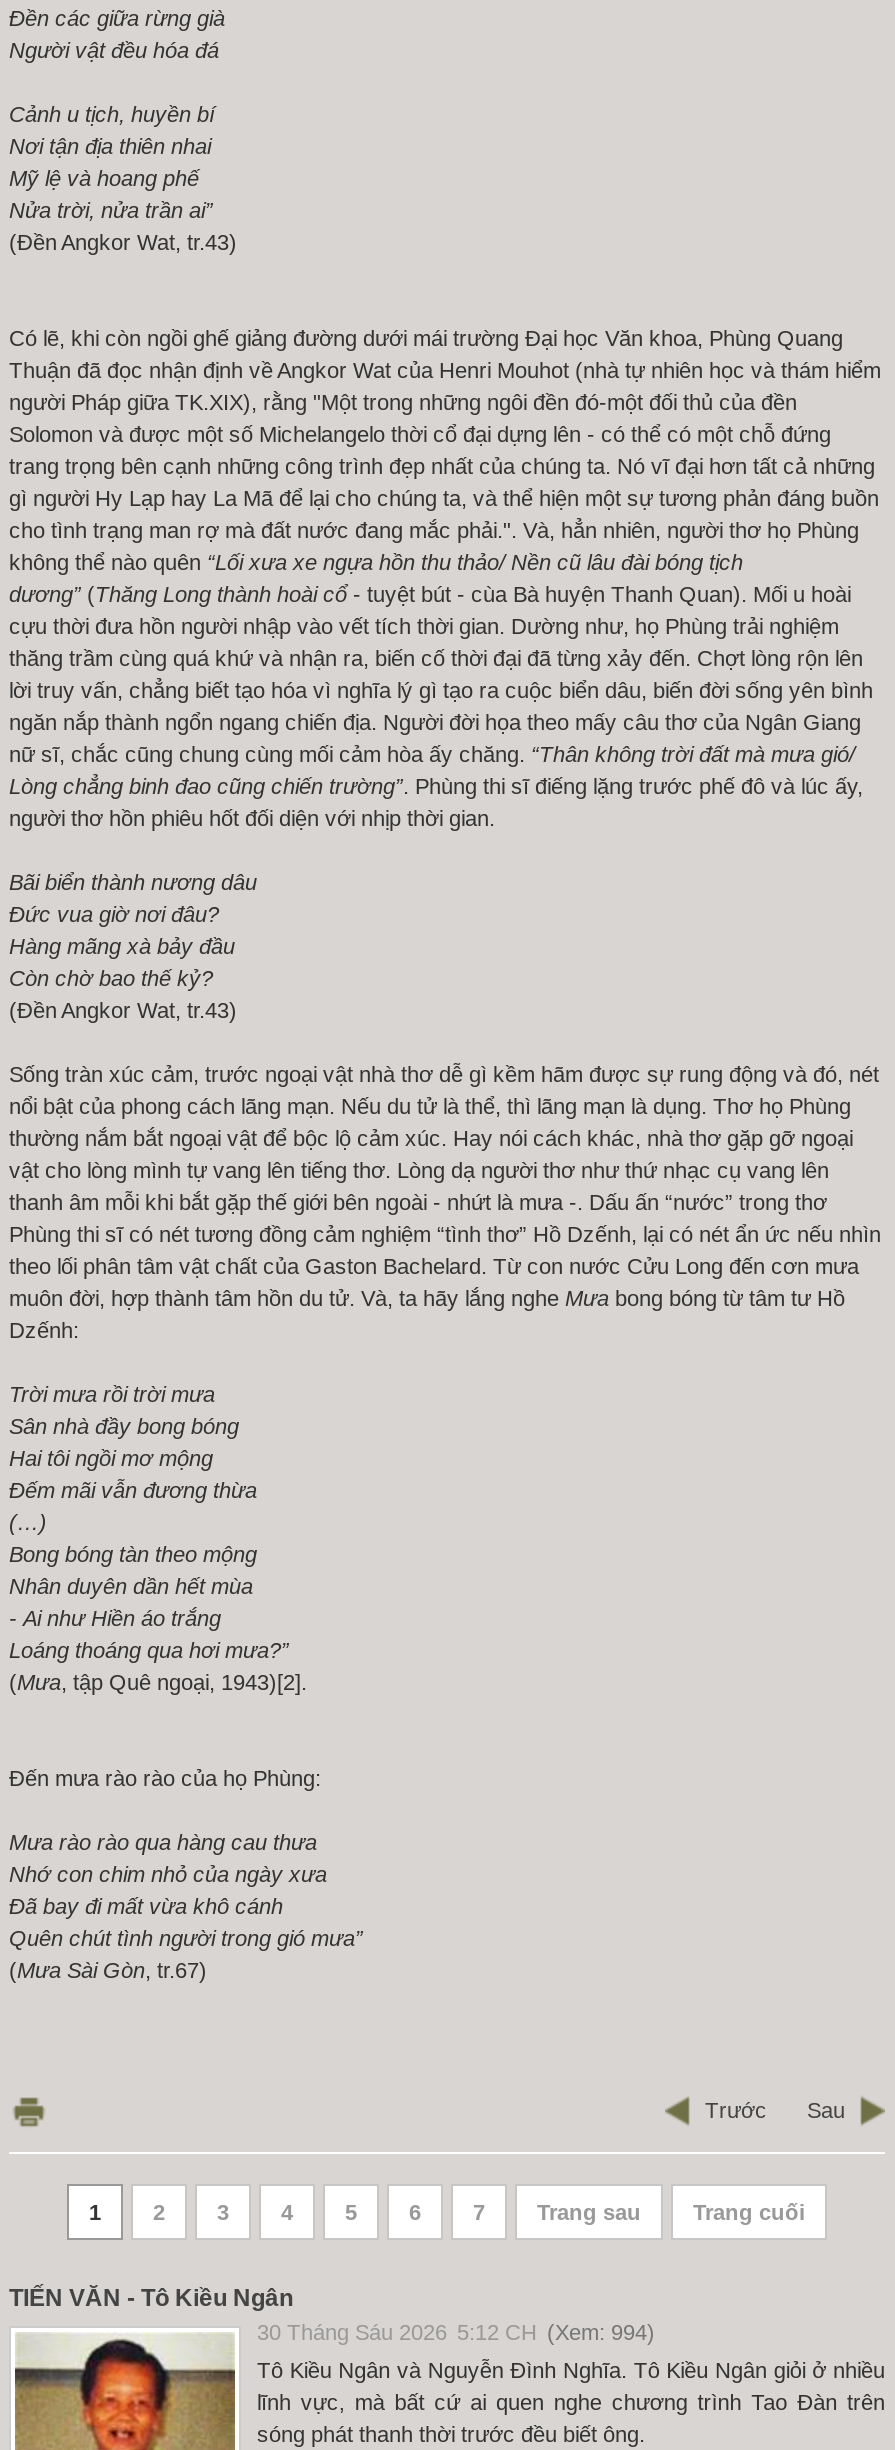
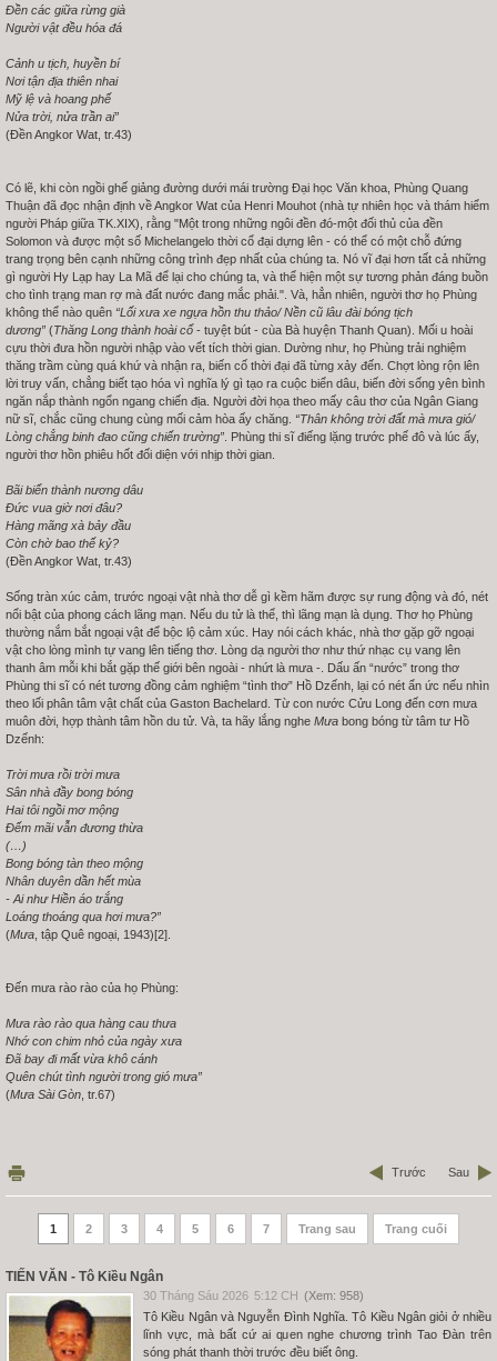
[257,2320,655,2344] 30 Tháng Sáu 2026 5:12 CH (Xem: 994) -> [143,1289,364,1302] 30 Tháng Sáu 2026 5:12 CH (Xem: 958)

